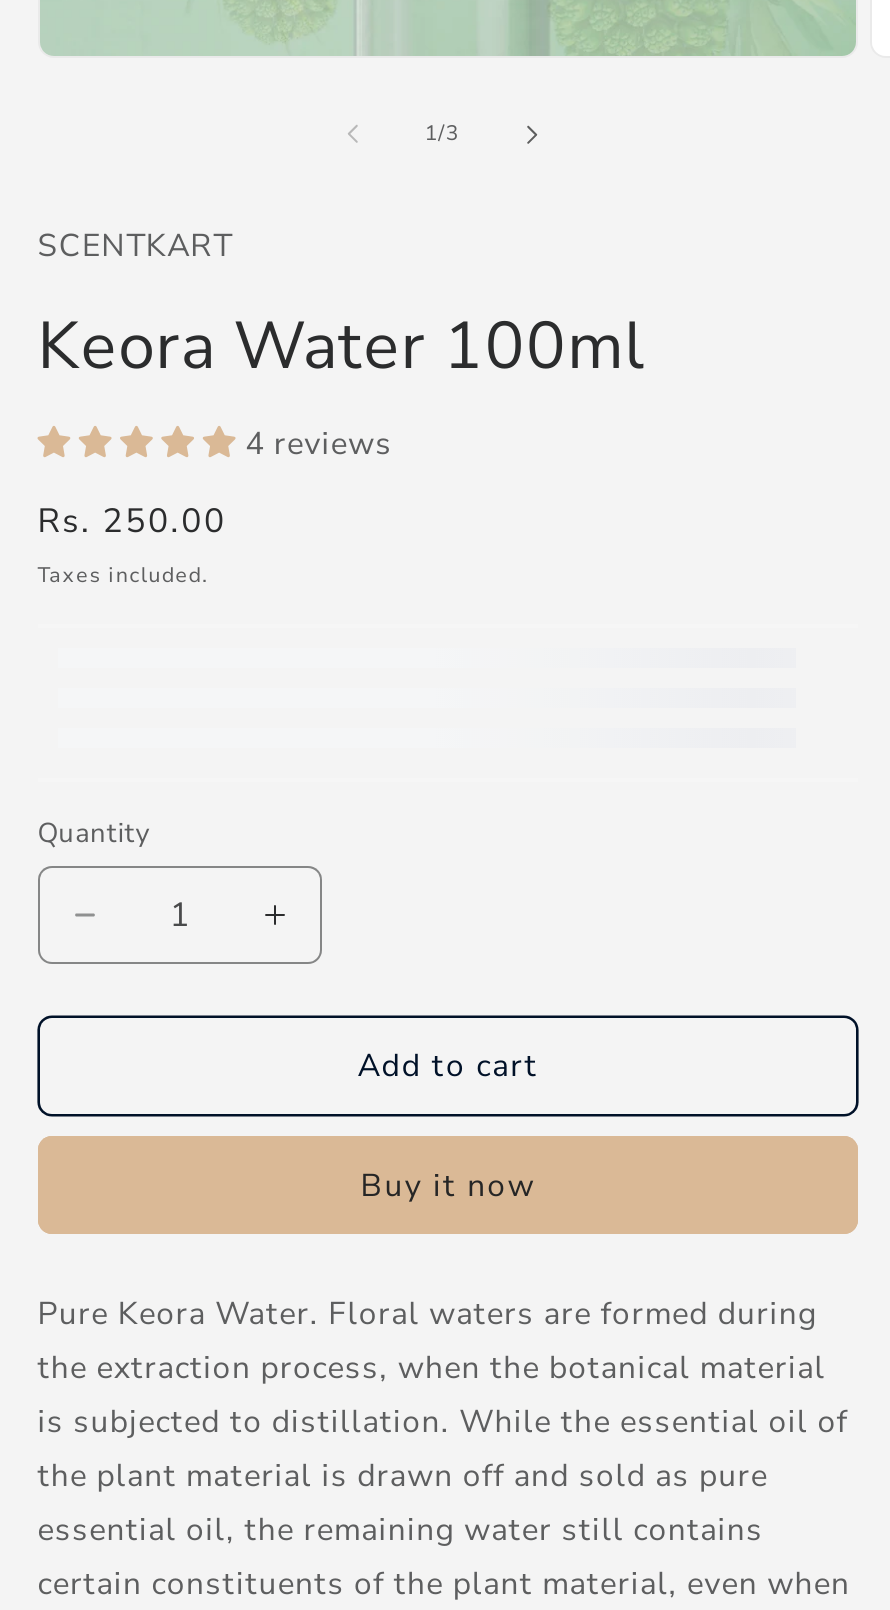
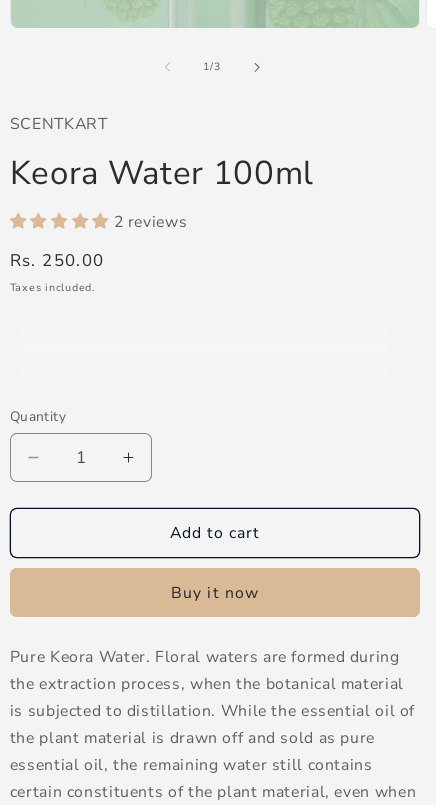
[245,422,393,466] 4 reviews -> [114,211,187,233] 2 reviews

